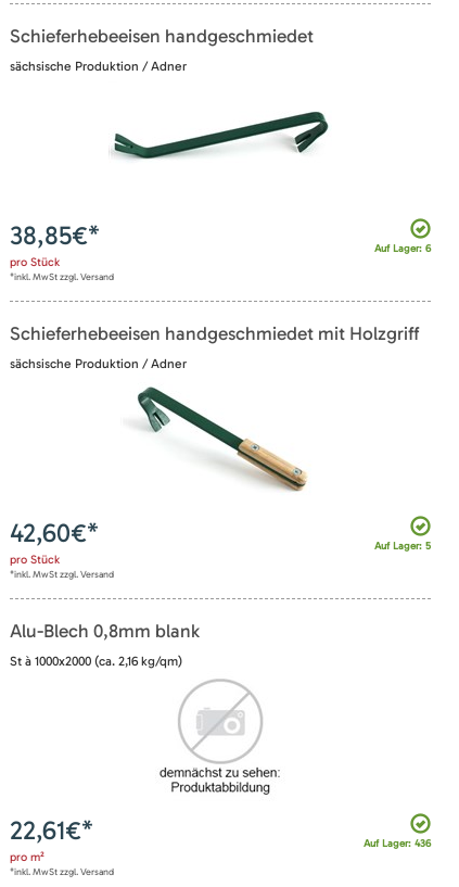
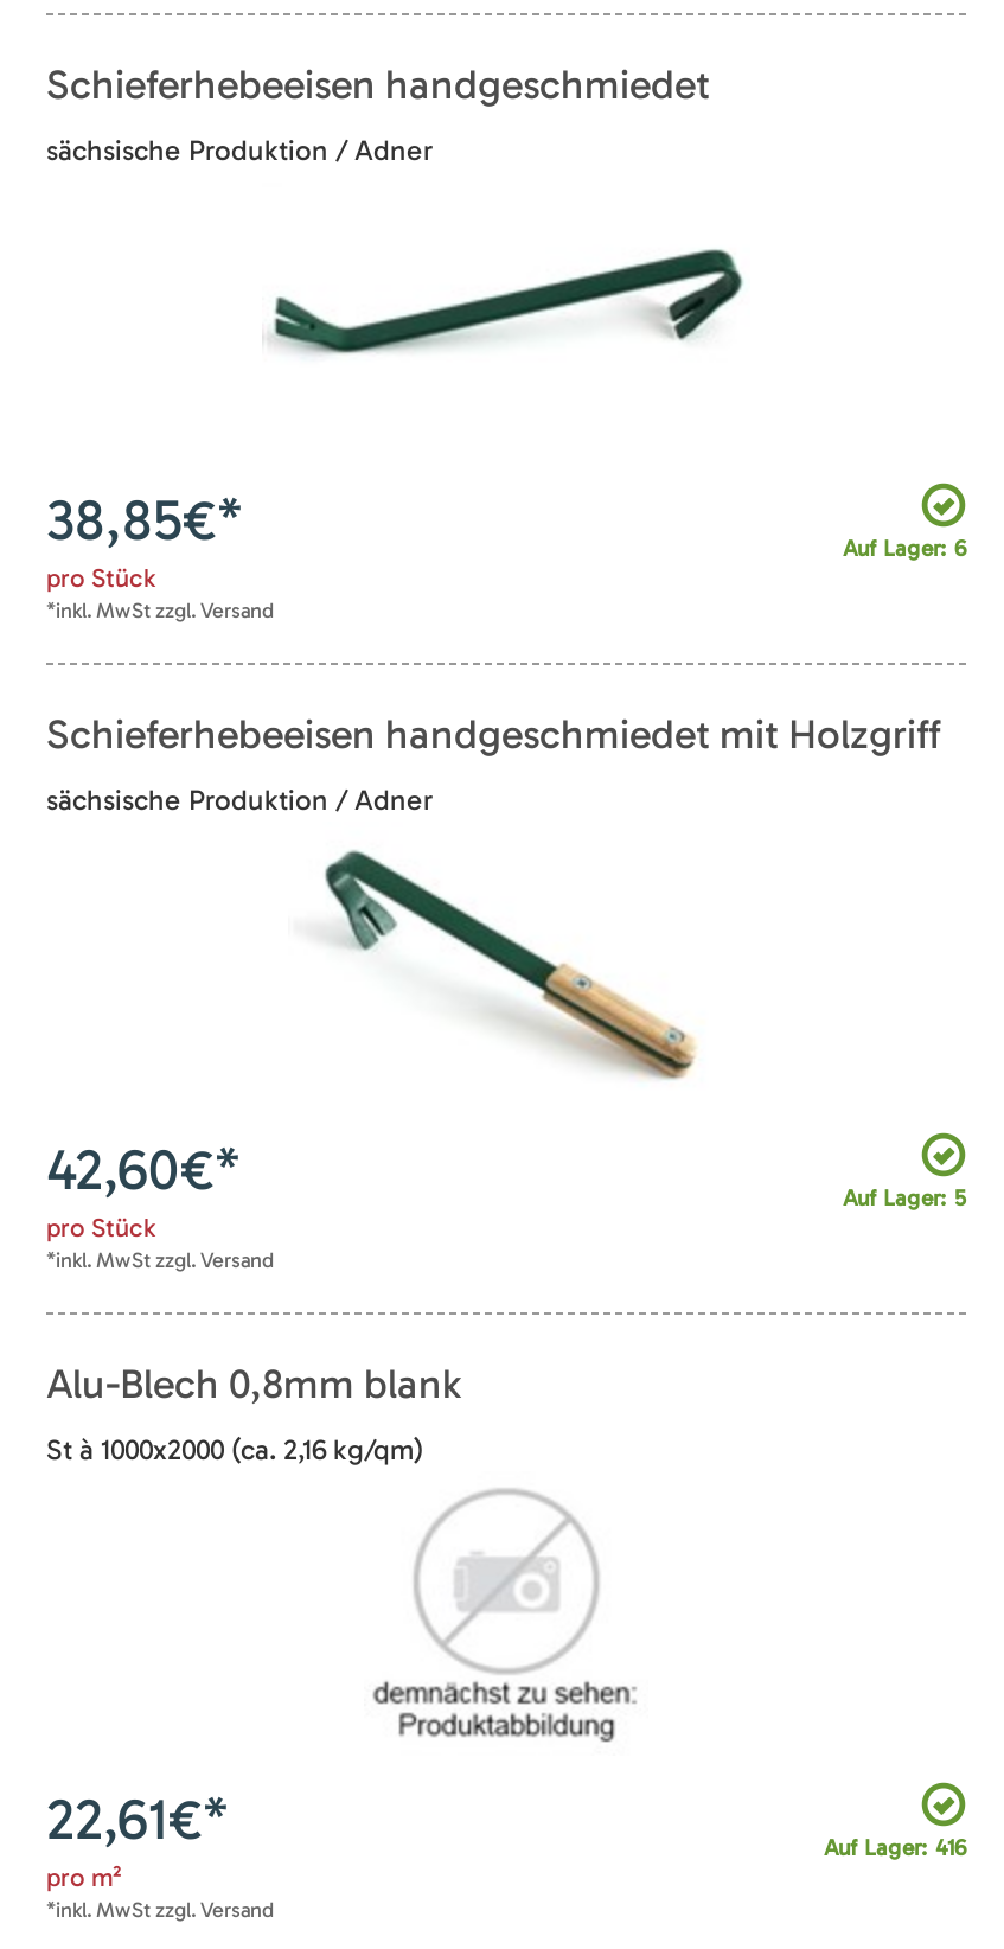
[364,837,431,849] Auf Lager: 436 -> [824,1833,966,1859] Auf Lager: 416

